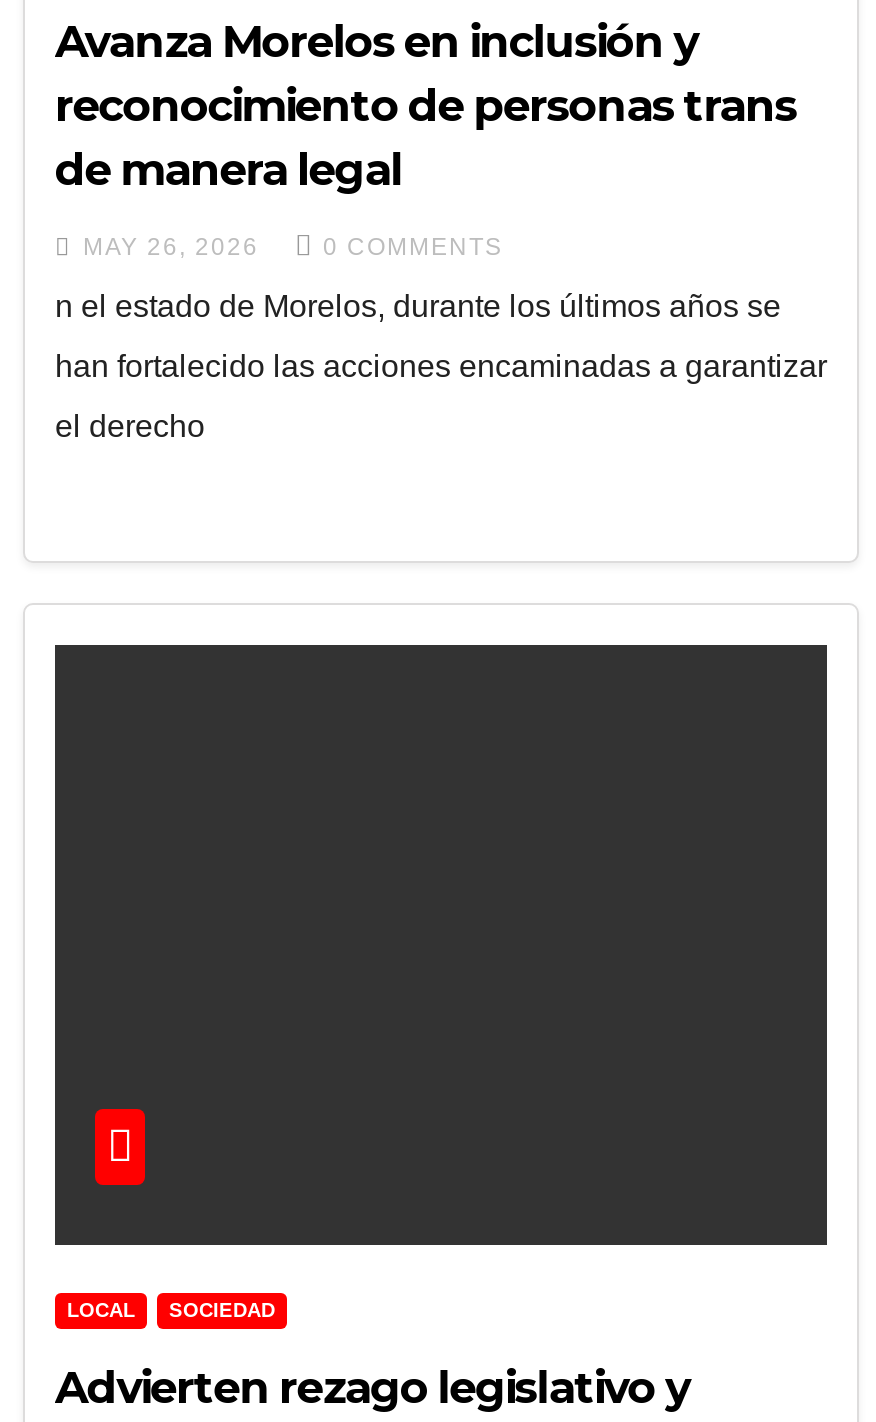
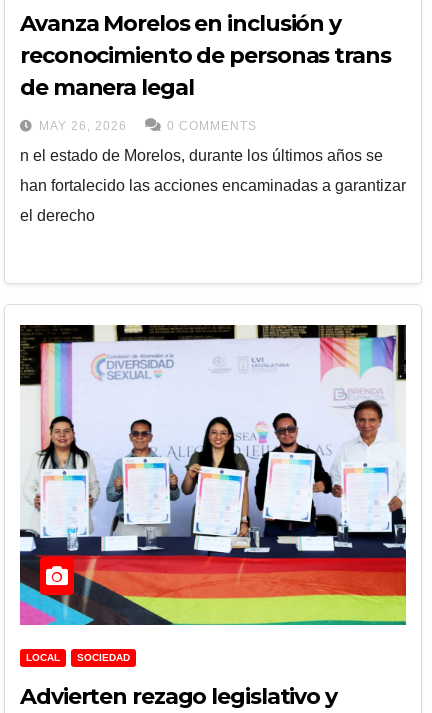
none -> [19,324,407,626] [image]

